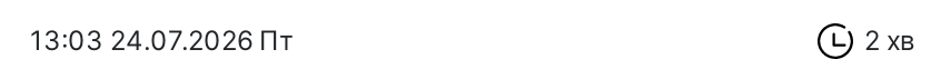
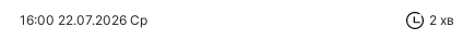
[30,23,293,57] 13:03 24.07.2026 Пт -> [20,12,147,28] 16:00 22.07.2026 Ср

